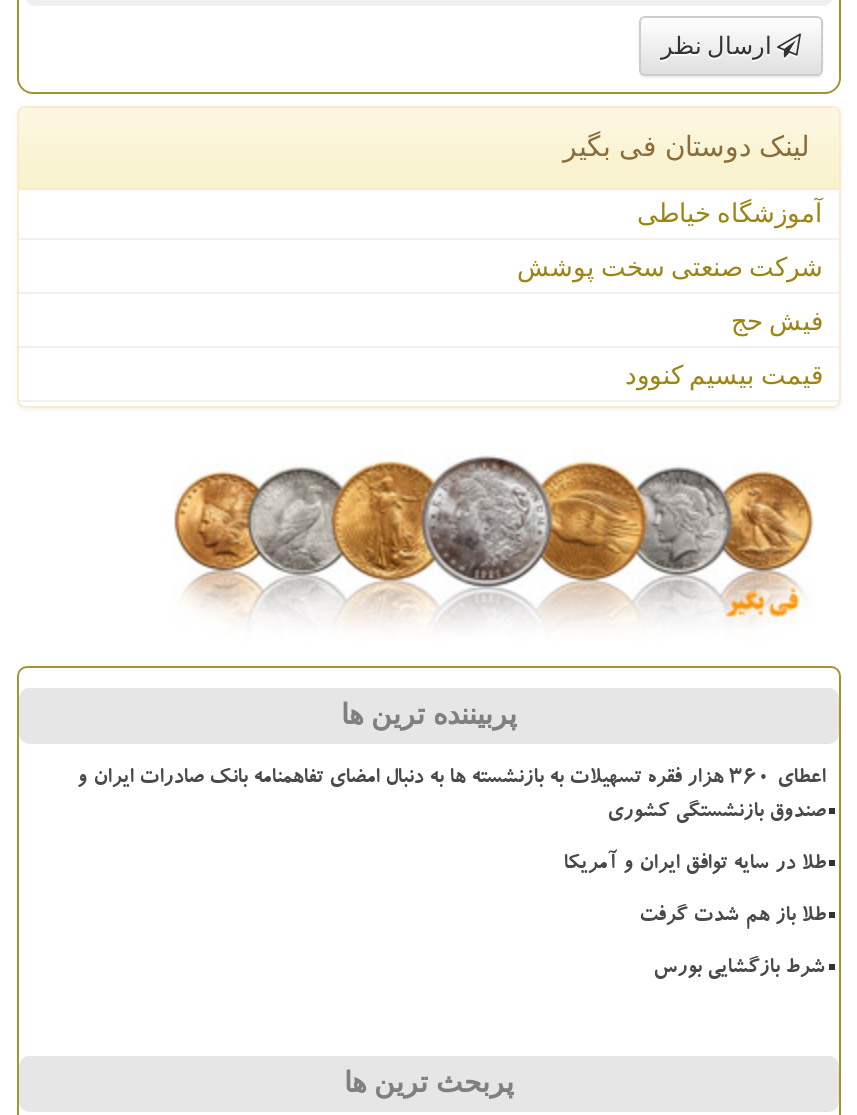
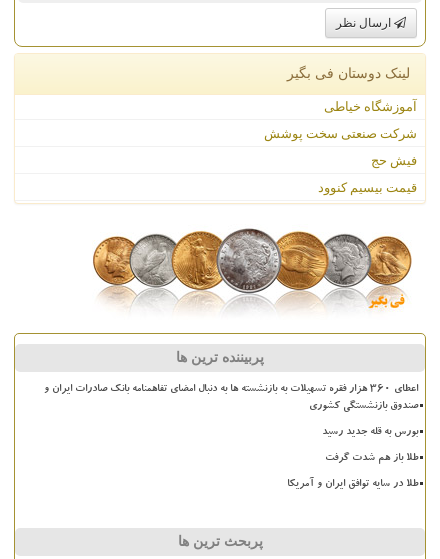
none -> [322,427,418,439] بورس به قله جدید رسید
moved [563,853,825,877] -> [287,479,418,491]: طلا در سایه توافق ایران و آمریکا
[653,957,825,981] شرط بازگشایی بورس -> none

